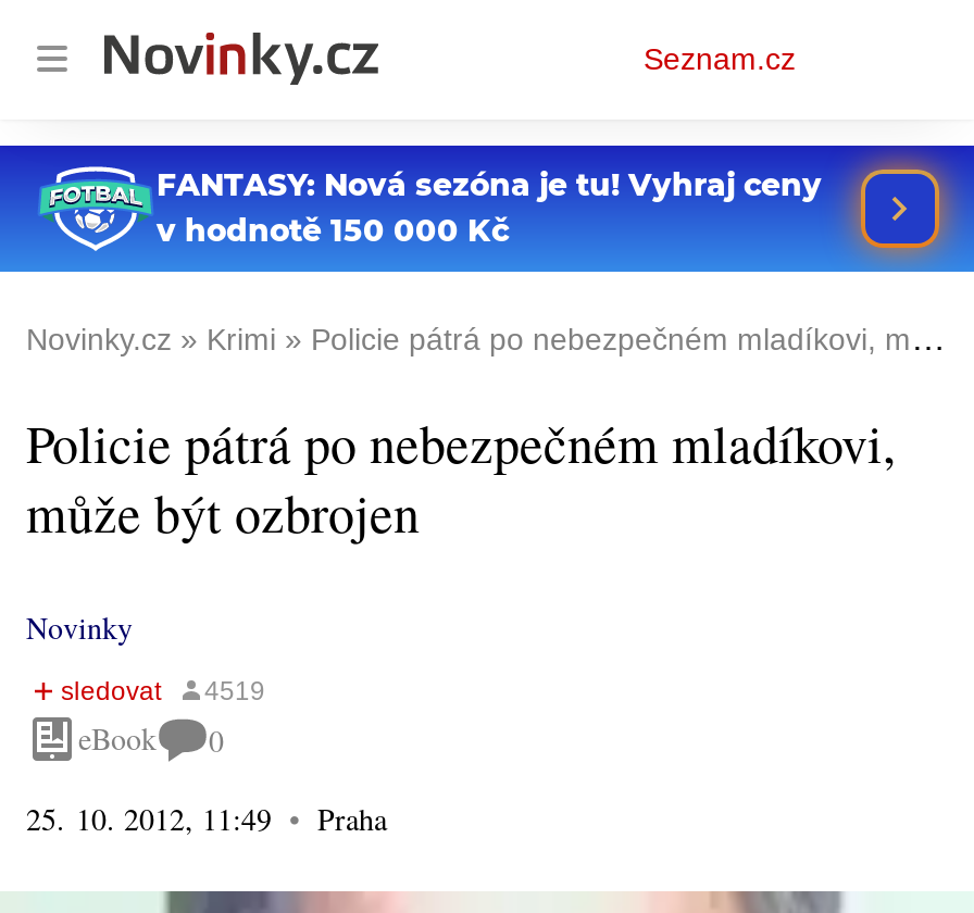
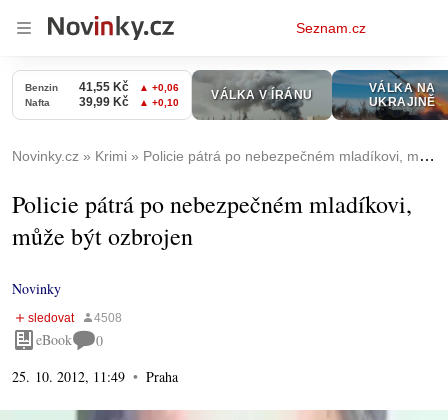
[7,143,967,274] [image] -> [3,68,445,125] [image]

